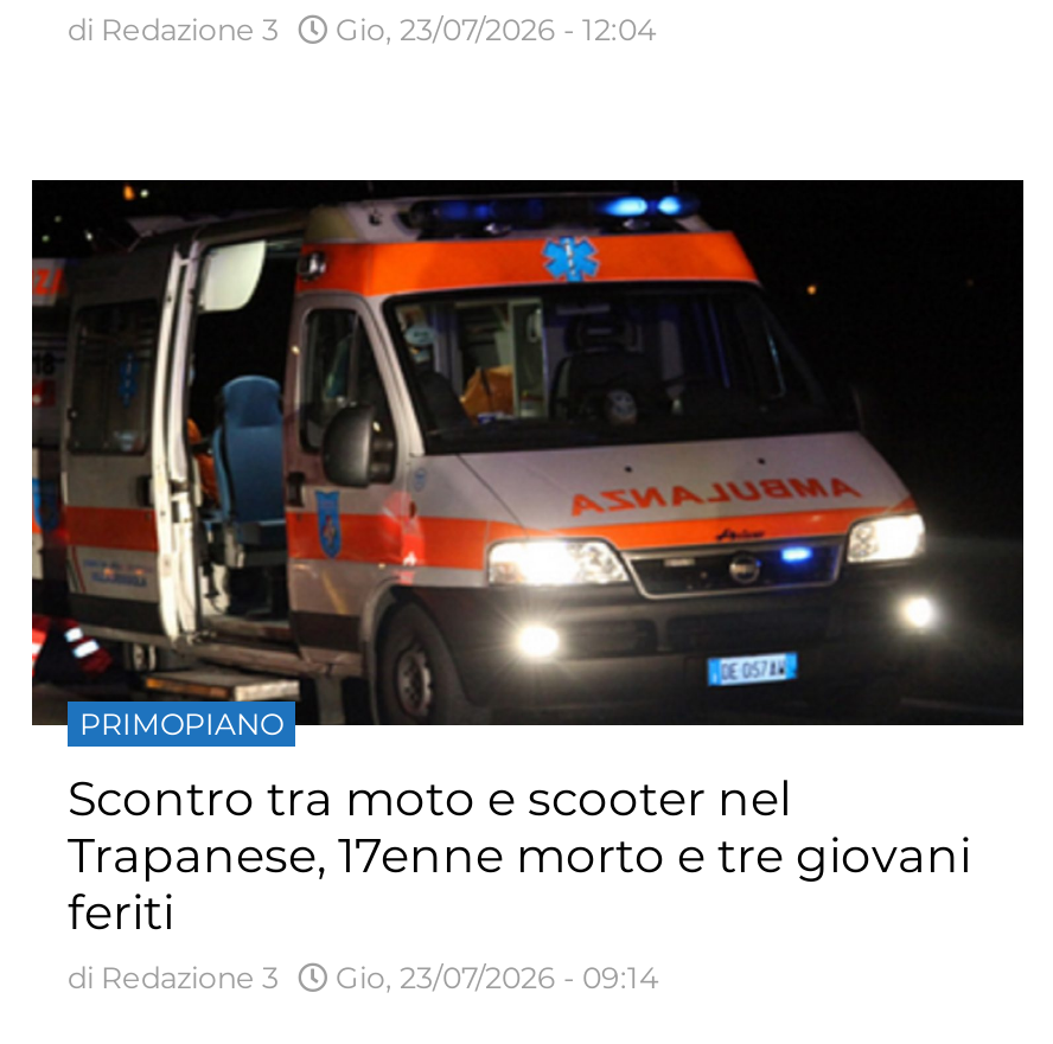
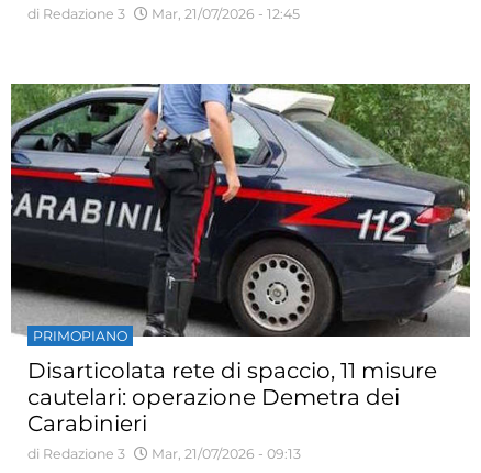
[68,12,656,48] di Redazione 3 Gio, 23/07/2026 - 12:04 -> [27,6,300,22] di Redazione 3 Mar, 21/07/2026 - 12:45
[30,178,1026,941] [image] | Scontro tra moto e scooter nel | Trapanese, 17enne morto e tre giovani | feriti -> [10,82,471,437] [image] | Disarticolata rete di spaccio, 11 misure | cautelari: operazione Demetra dei | Carabinieri
[68,960,658,996] di Redazione 3 Gio, 23/07/2026 - 09:14 -> [27,446,301,462] di Redazione 3 Mar, 21/07/2026 - 09:13

